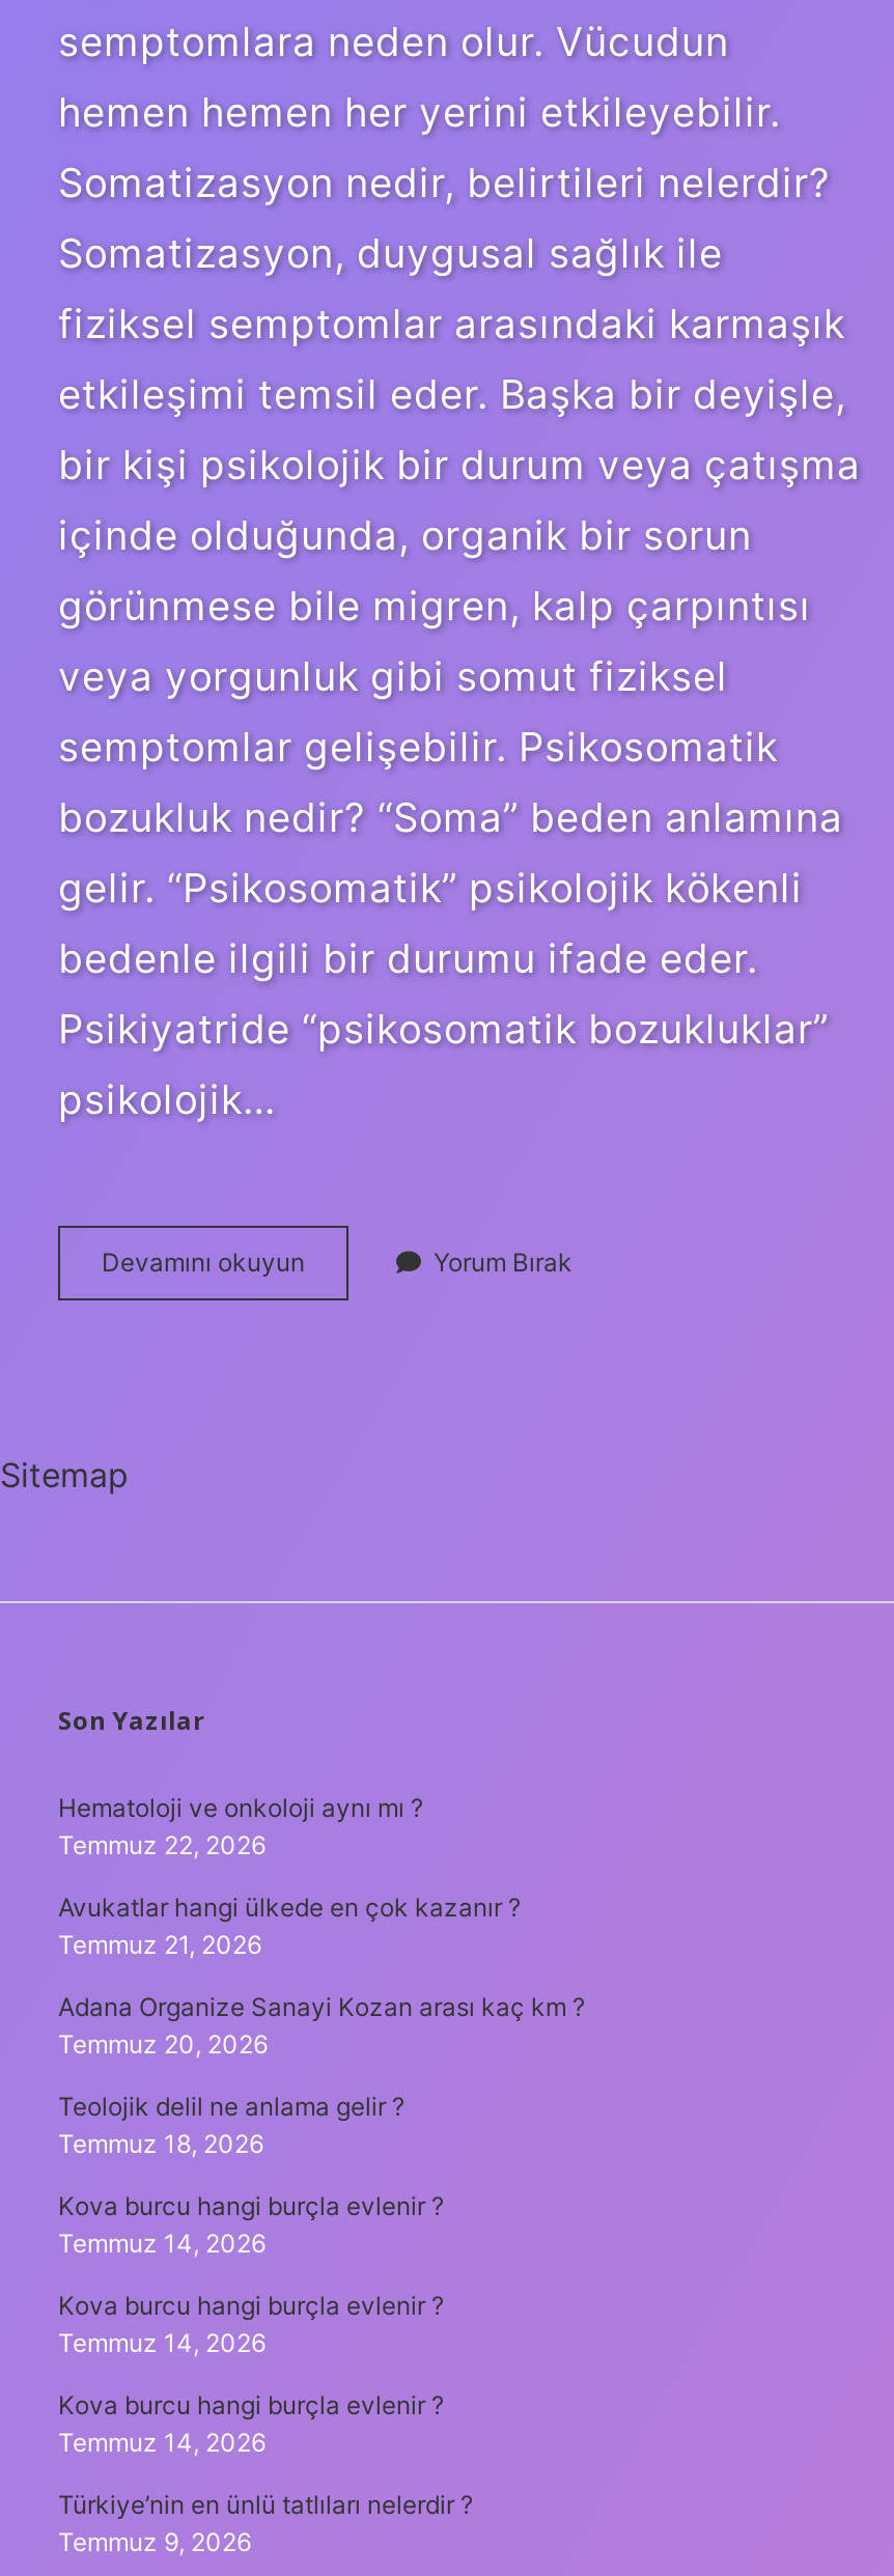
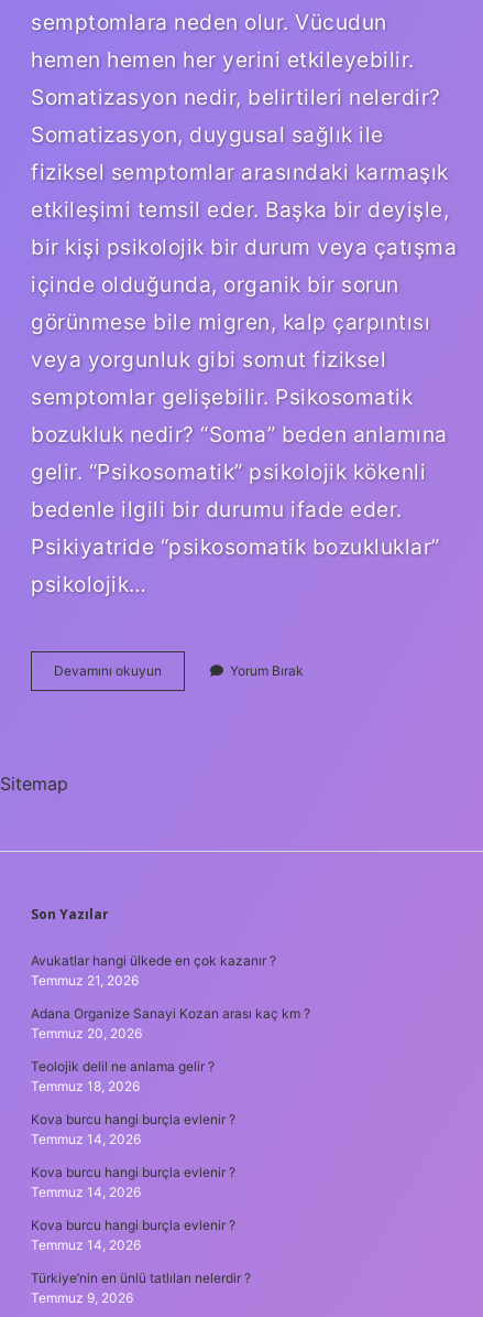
[58,1792,423,1860] Hematoloji ve onkoloji aynı mı ? | Temmuz 22, 2026 -> none

